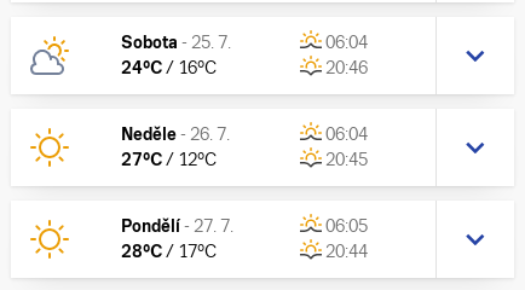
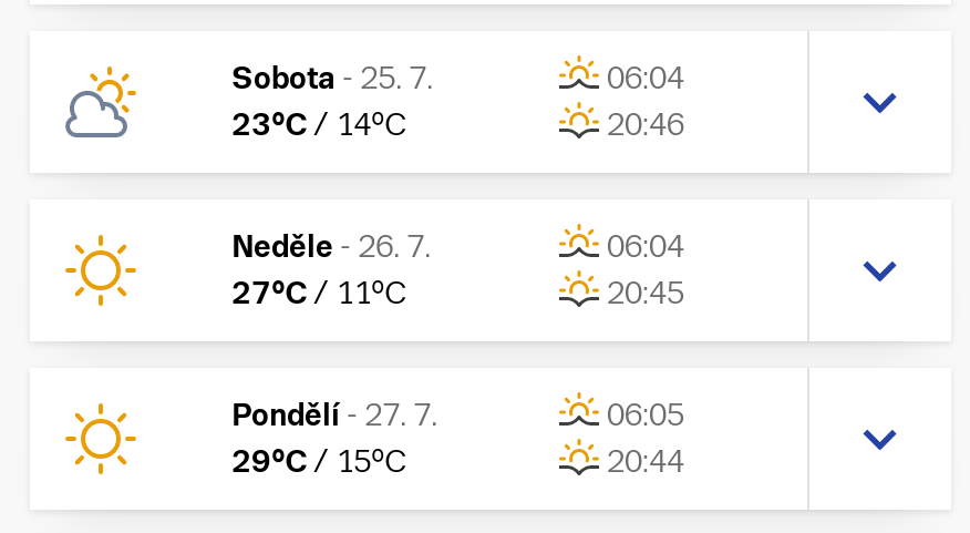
[121,58,217,77] 24°C / 16°C -> [231,106,406,142] 23°C / 14°C
[121,150,217,169] 27°C / 12°C -> [231,275,406,310] 27°C / 11°C
[121,242,217,261] 28°C / 17°C -> [231,443,406,479] 29°C / 15°C

